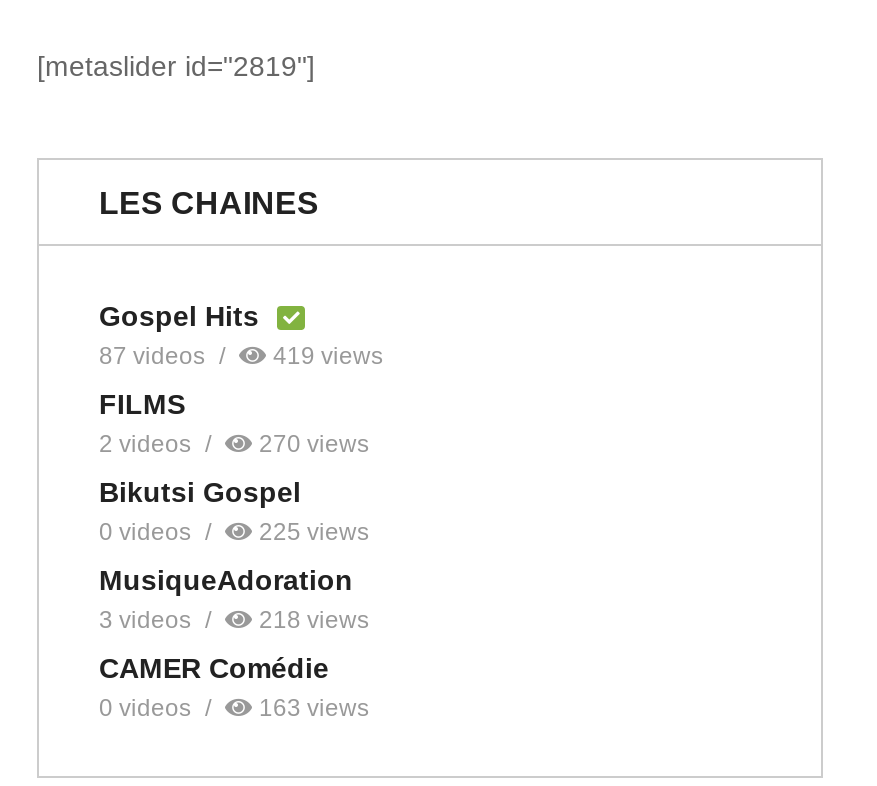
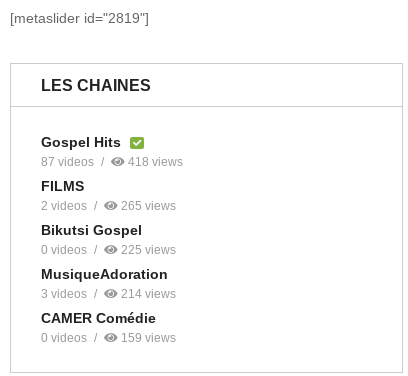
[267,341,383,369] 419 views -> [125,155,183,169] 418 views
[253,429,369,457] 270 views -> [118,199,176,213] 265 views
[253,605,369,633] 218 views -> [118,287,176,301] 214 views
[253,693,369,721] 163 views -> [118,331,176,345] 159 views

